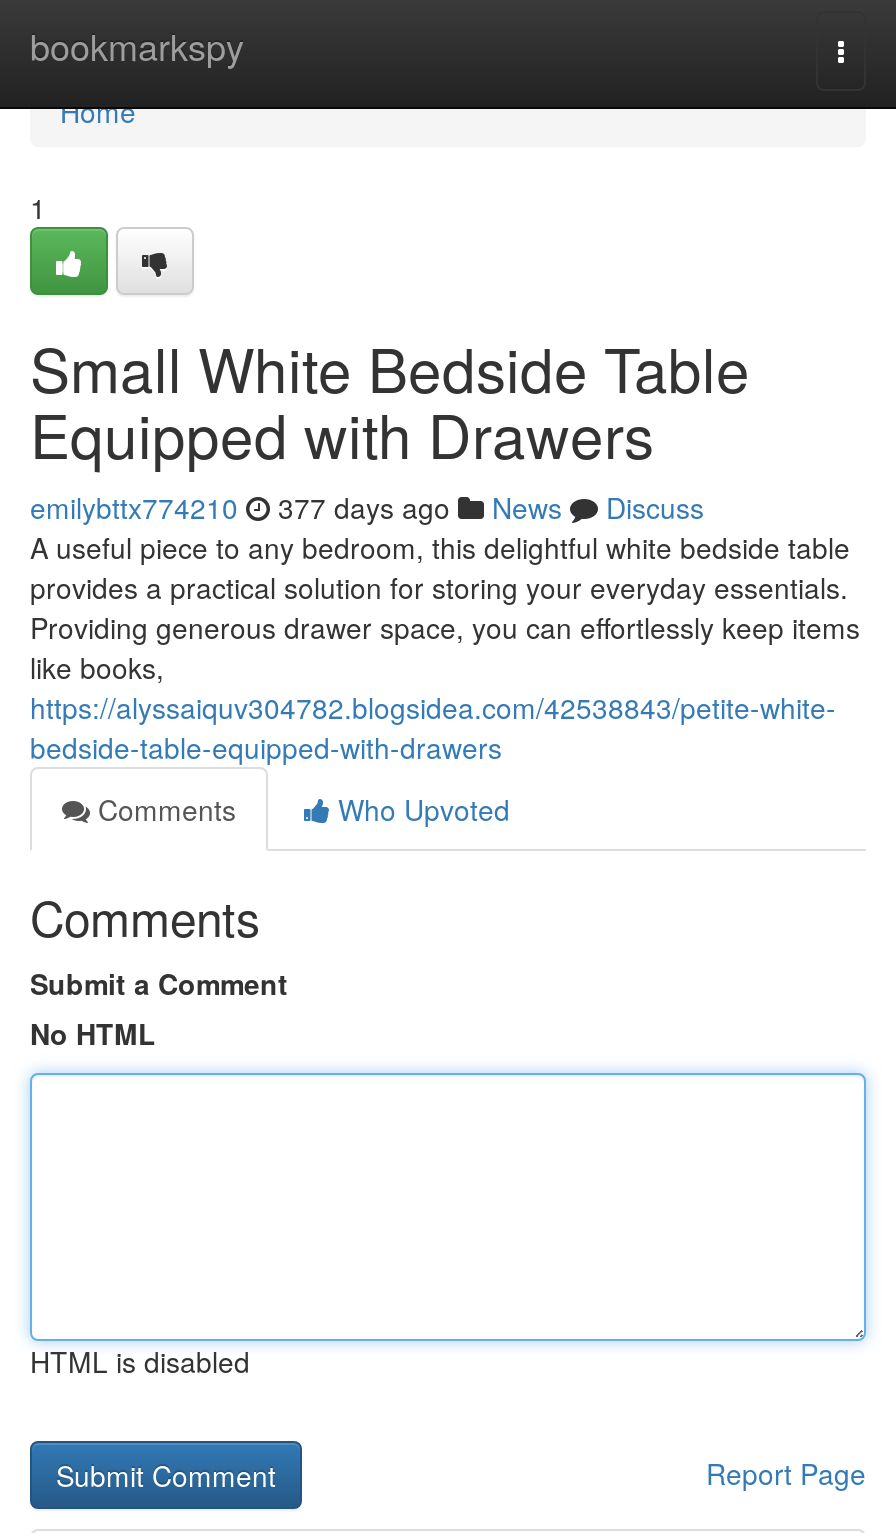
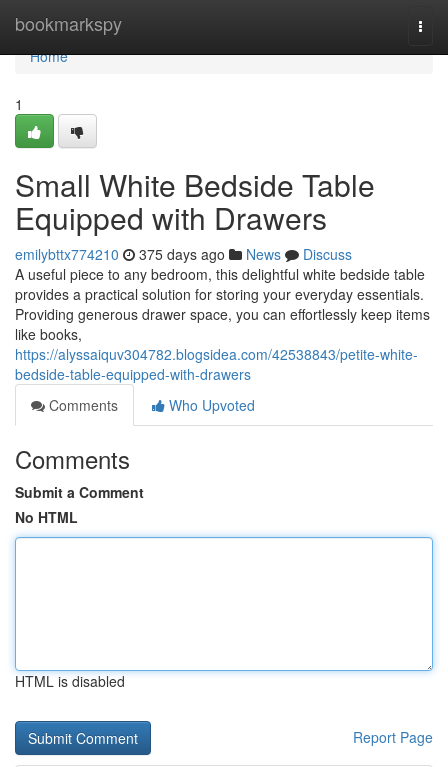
[30,487,704,527] emilybttx774210 377 days ago News Discuss -> [15,244,352,264] emilybttx774210 375 days ago News Discuss

